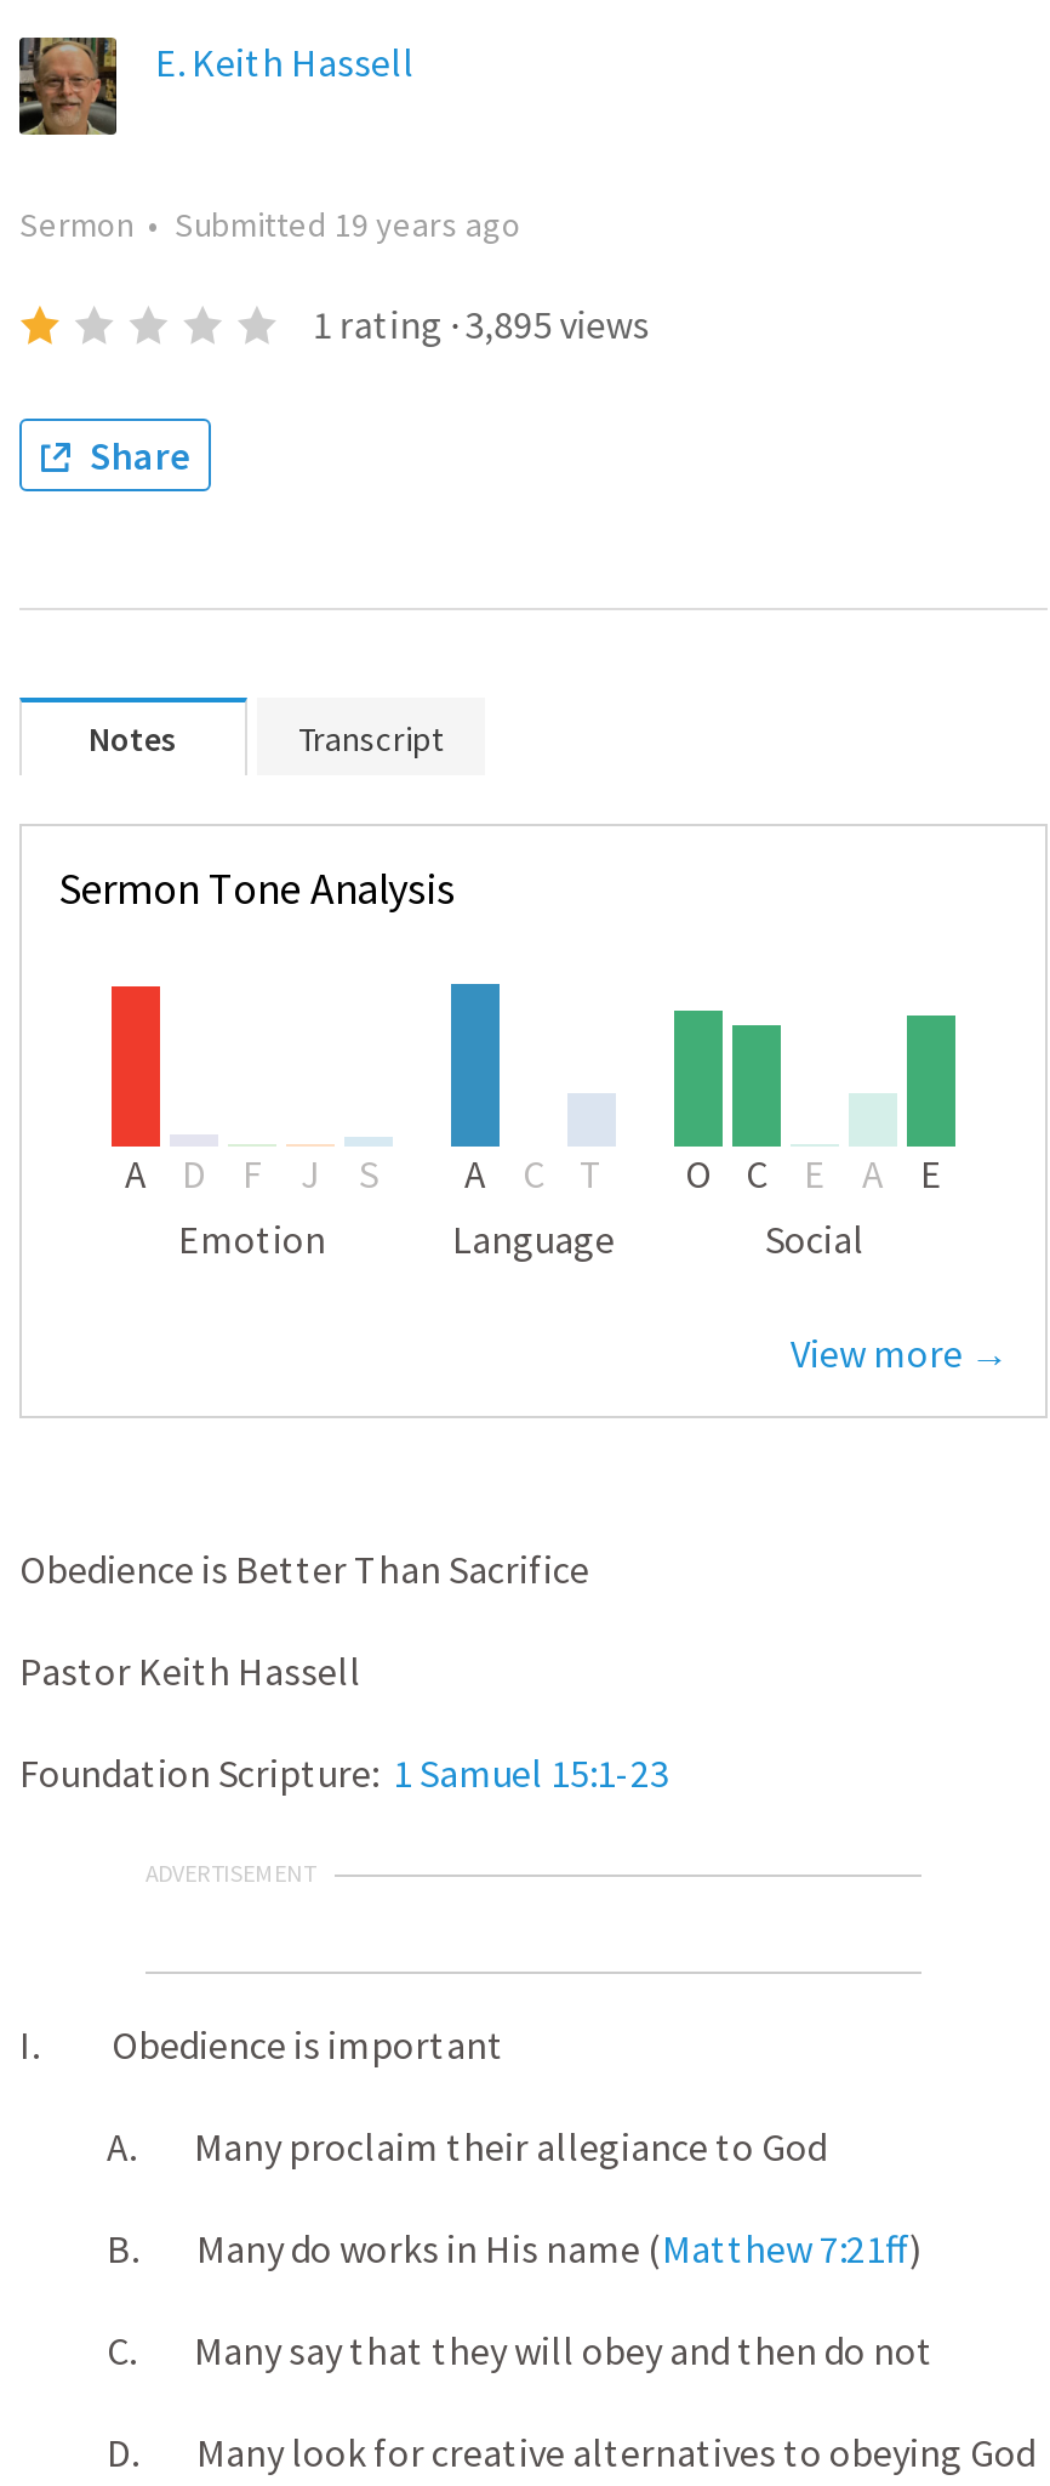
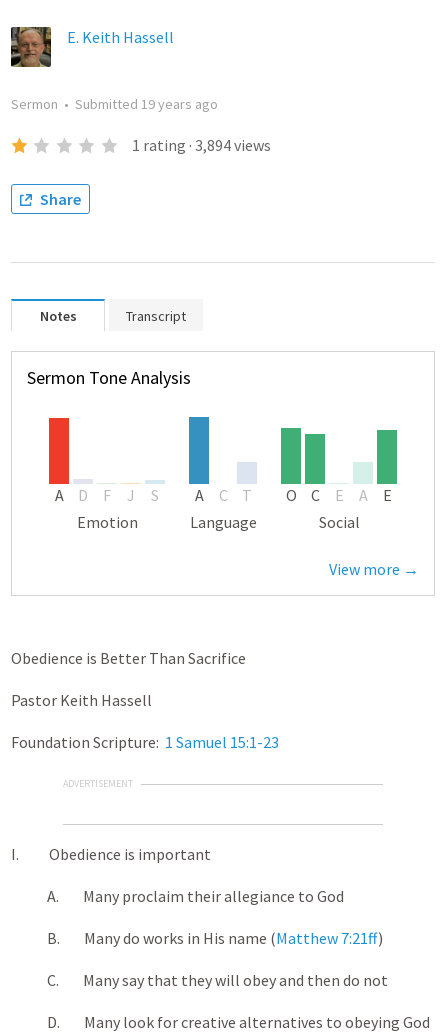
[312,300,649,348] 1 rating · 3,895 views -> [132,135,271,155] 1 rating · 3,894 views

